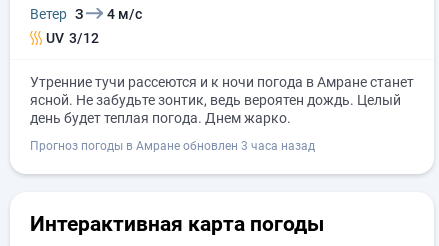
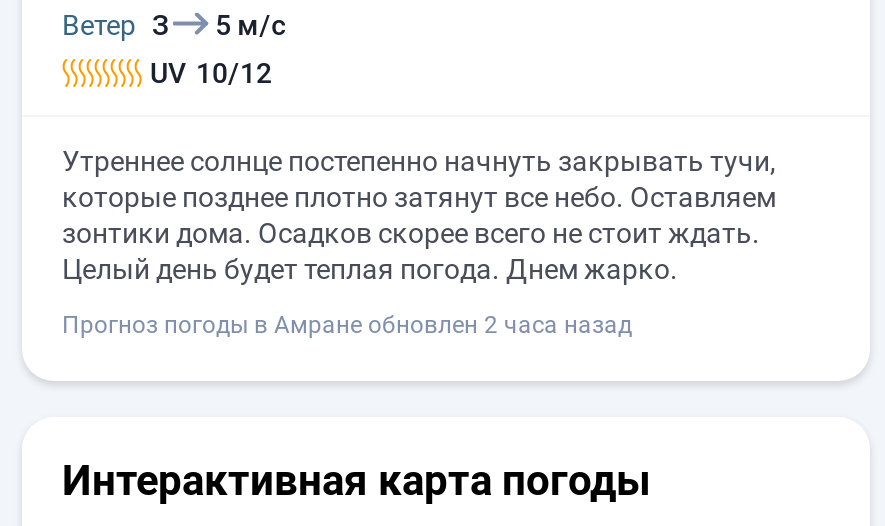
[104,6,142,22] 4 м/с -> [209,9,285,41] 5 м/с
[46,30,99,46] UV 3/12 -> [150,57,272,89] UV 10/12
[30,74,414,126] Утренние тучи рассеются и к ночи погода в Амране станет | ясной. Не забудьте зонтик, ведь вероятен дождь. Целый | день будет теплая погода. Днем жарко. -> [62,145,776,285] Утреннее солнце постепенно начнуть закрывать тучи, | которые позднее плотно затянут все небо. Оставляем | зонтики дома. Осадков скорее всего не стоит ждать. | Целый день будет теплая погода. Днем жарко.
[30,139,315,153] Прогноз погоды в Амране обновлен 3 часа назад -> [62,311,632,339] Прогноз погоды в Амране обновлен 2 часа назад

